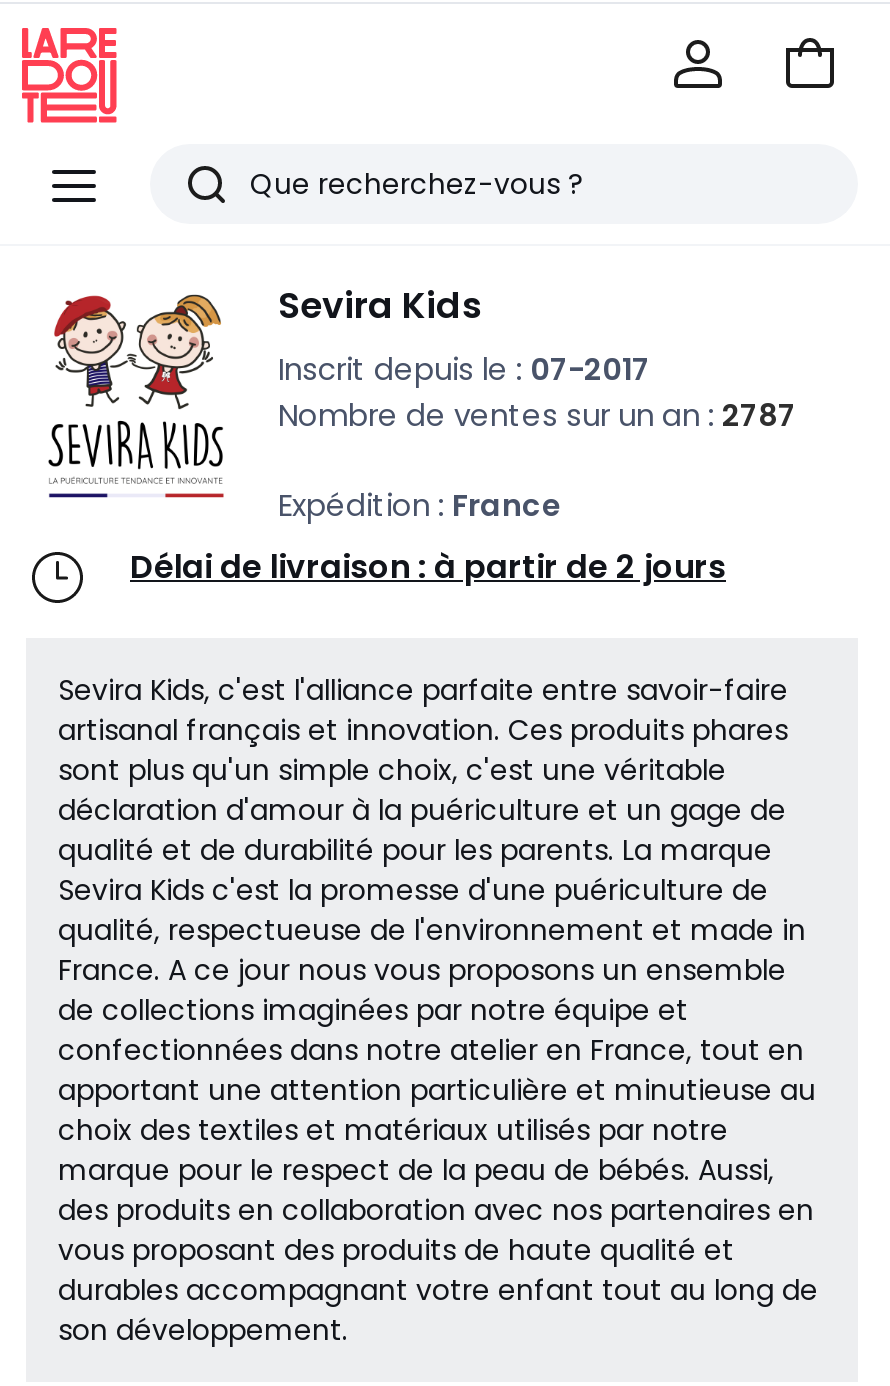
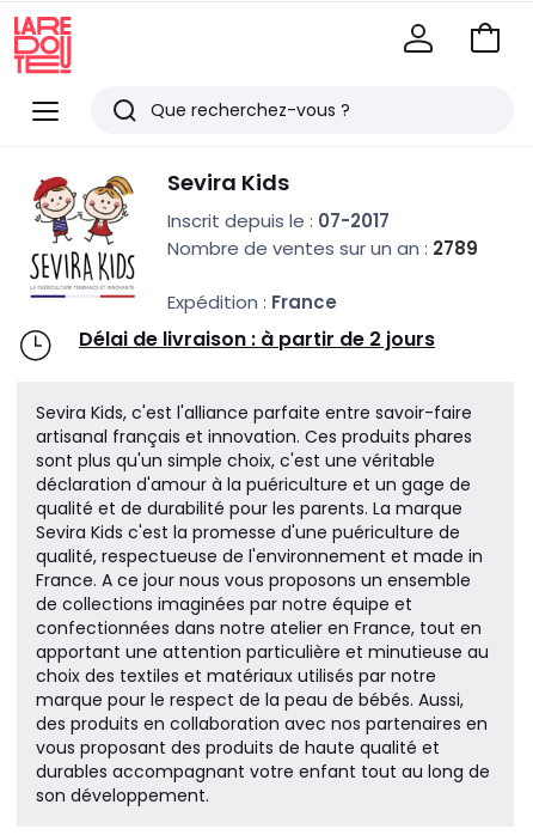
[278,394,796,436] Nombre de ventes sur un an : 2787 -> [167,236,478,261] Nombre de ventes sur un an : 2789

